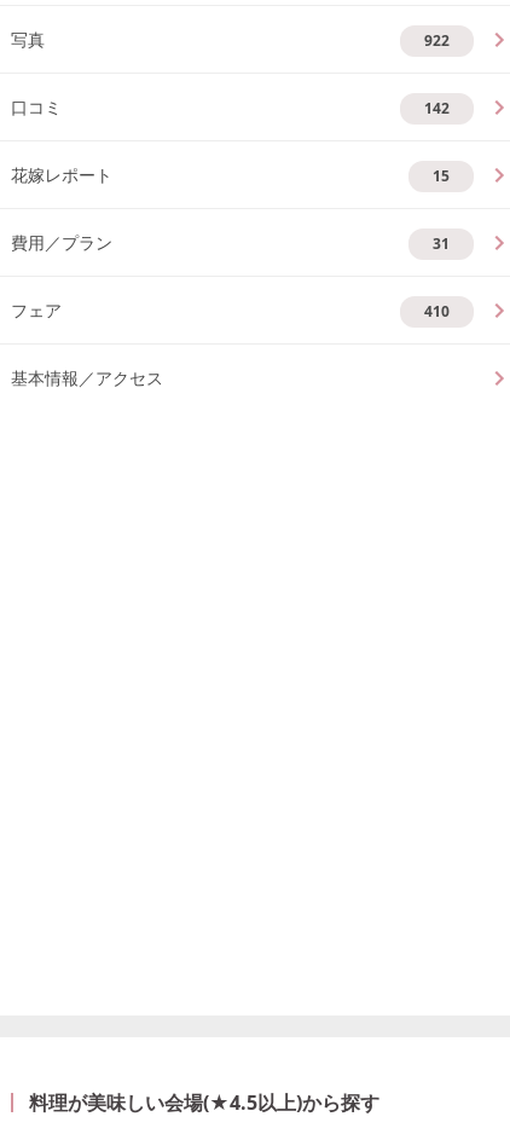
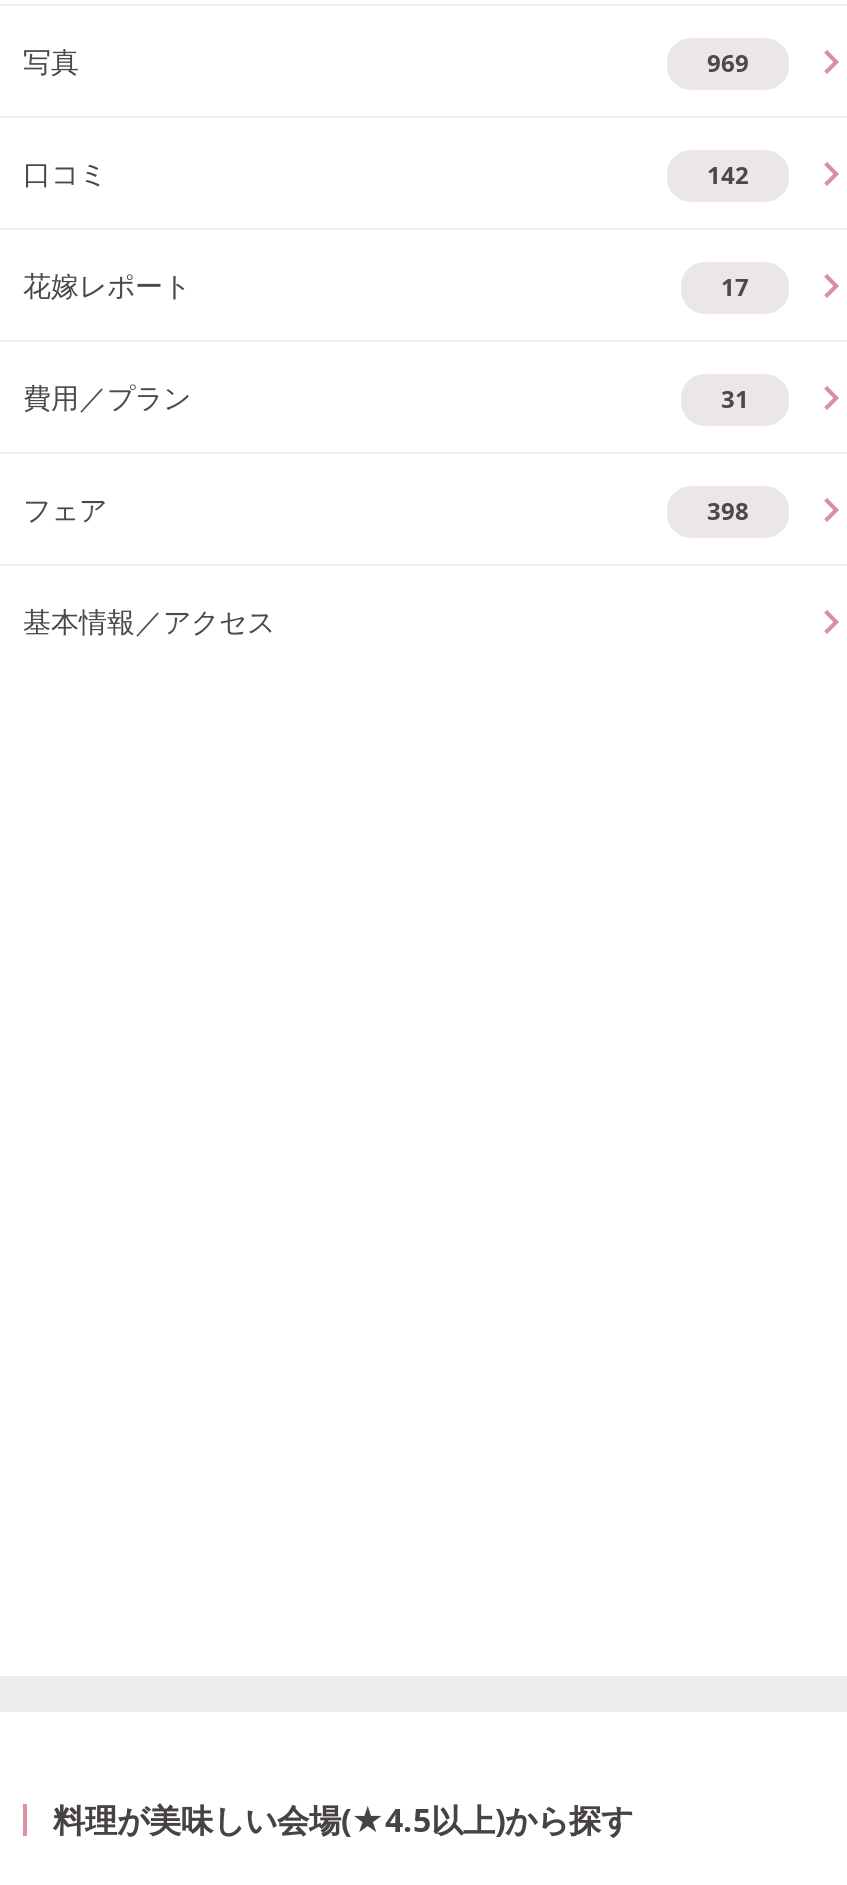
[424,30,450,50] 922 -> [707,45,749,79] 969
[433,165,450,186] 15 -> [721,269,749,303] 17
[424,300,450,321] 410 -> [707,493,749,527] 398

